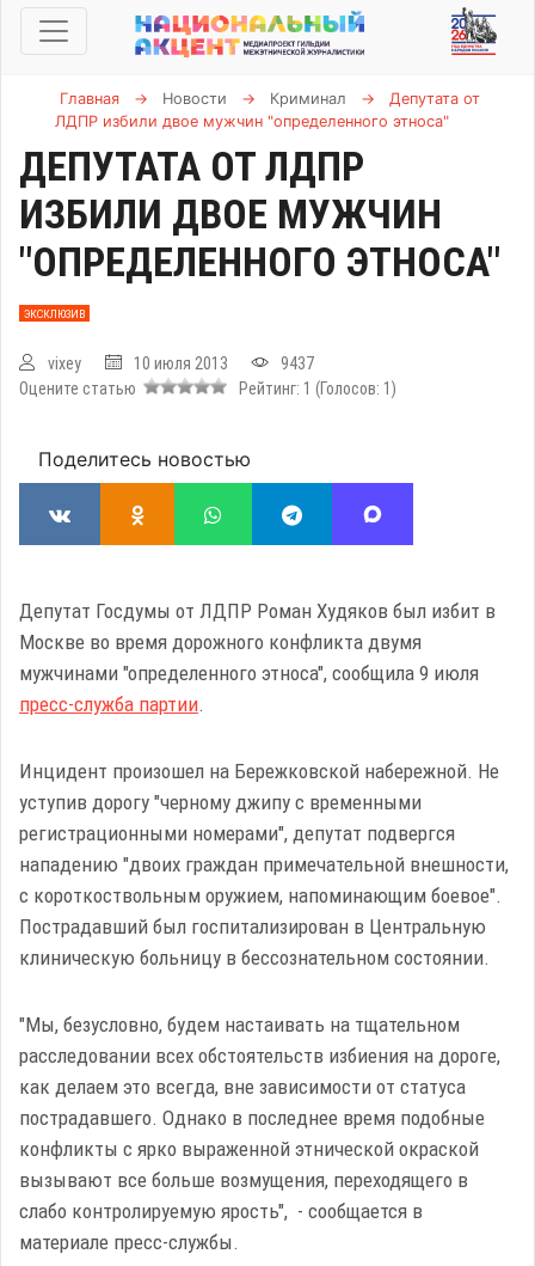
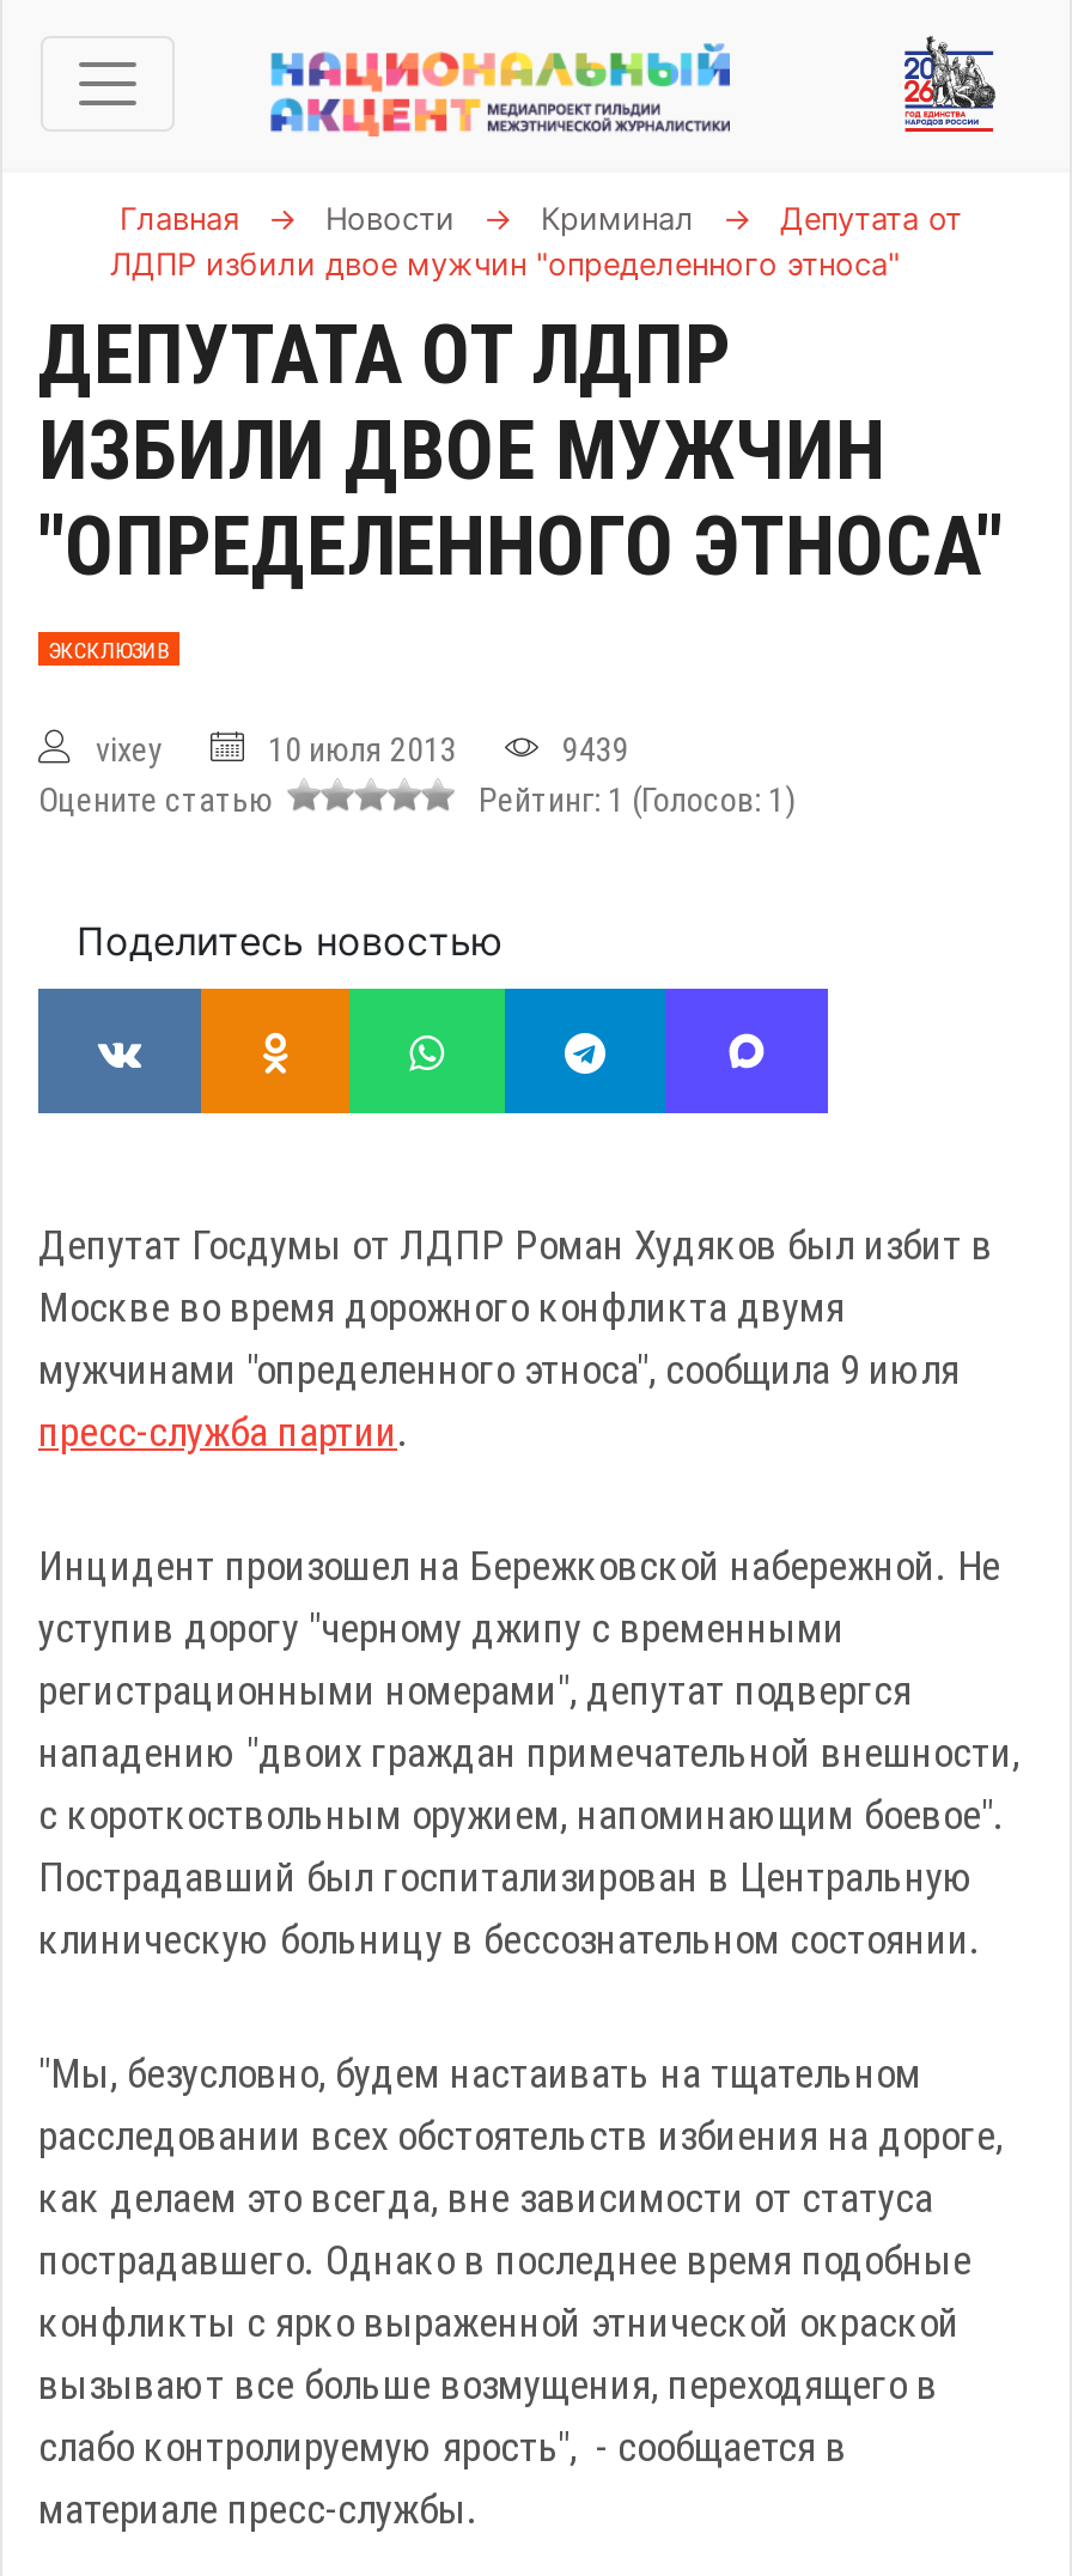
[281,354,314,373] 9437 -> [562,730,629,768] 9439

